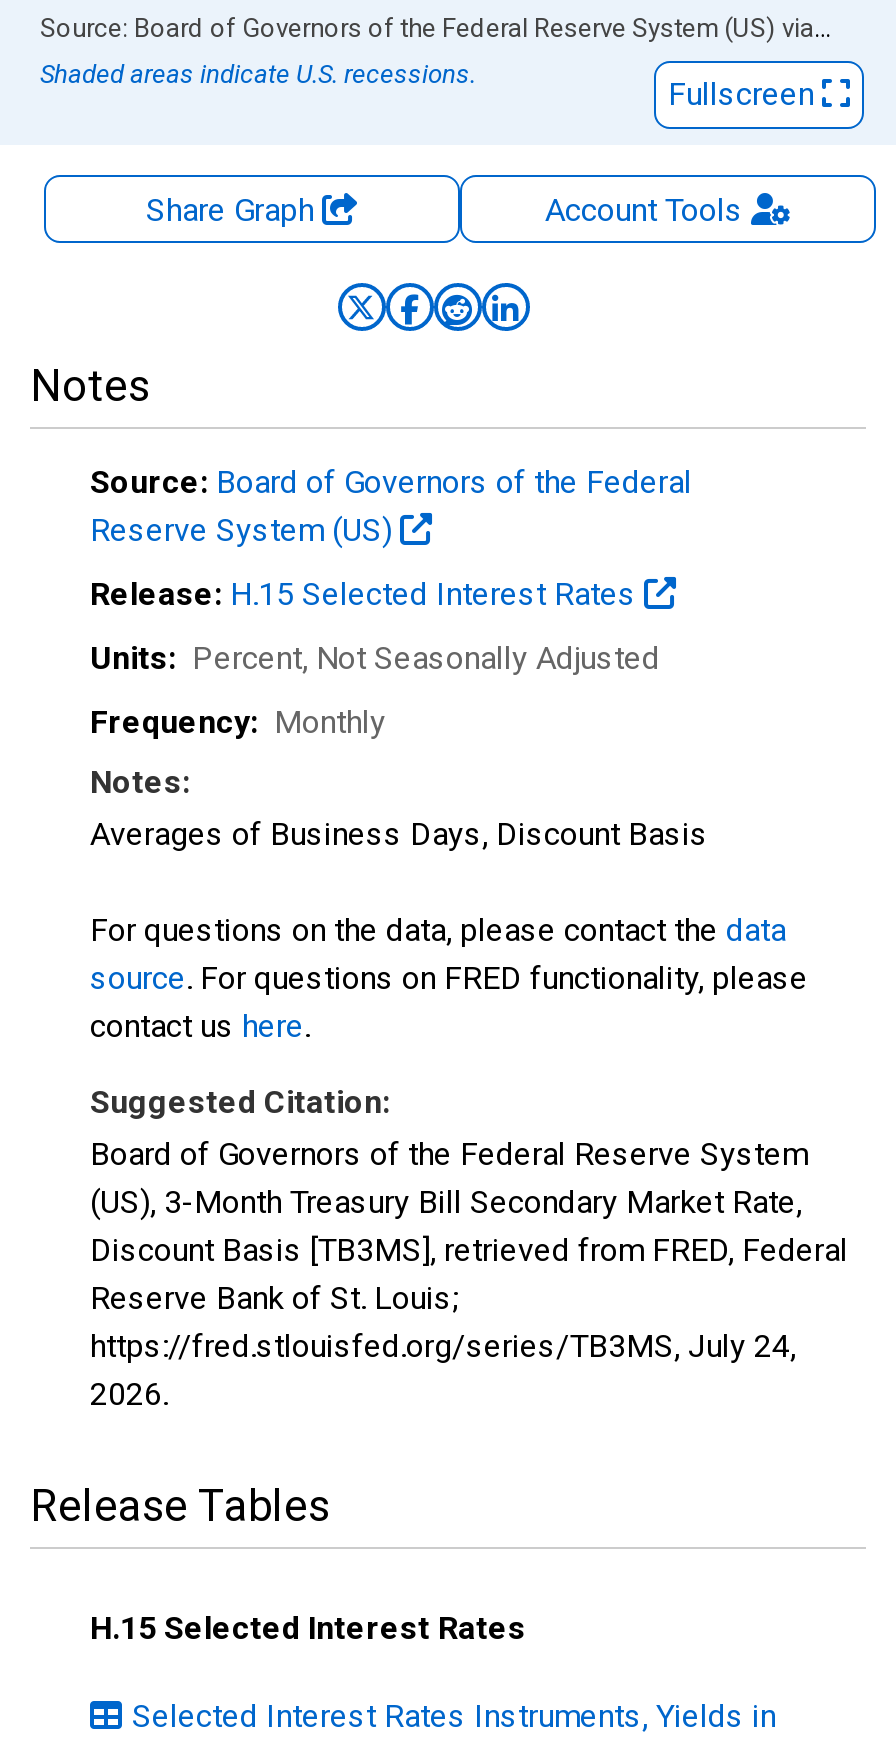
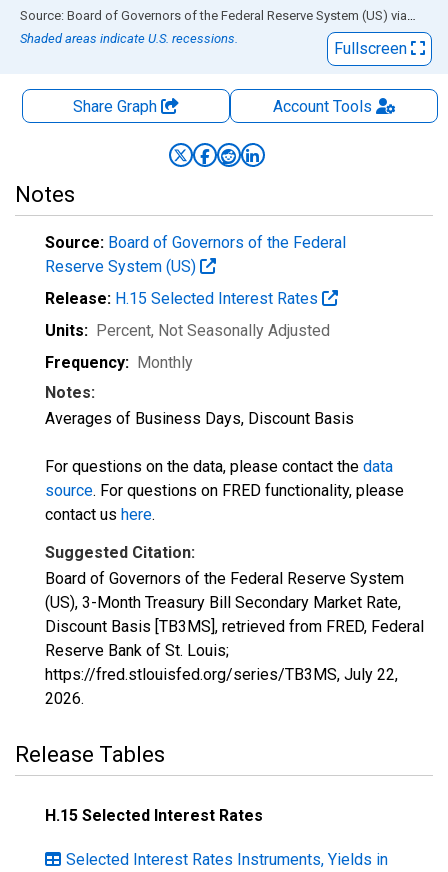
[90,1327,796,1365] https://fred.stlouisfed.org/series/TB3MS, July 24, -> [45,665,398,684] https://fred.stlouisfed.org/series/TB3MS, July 22,

